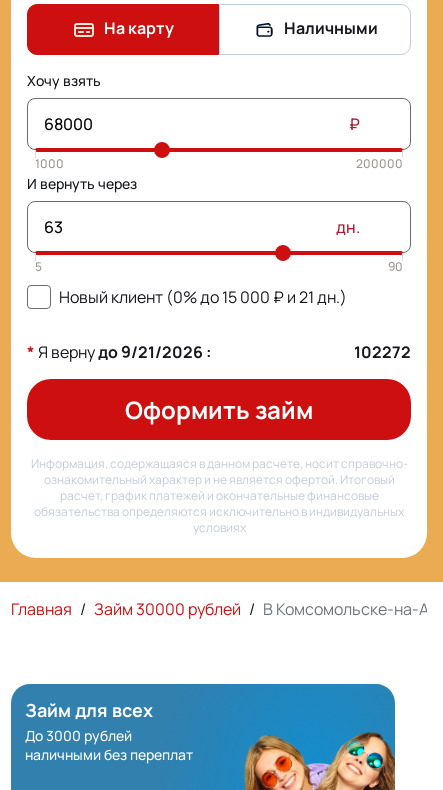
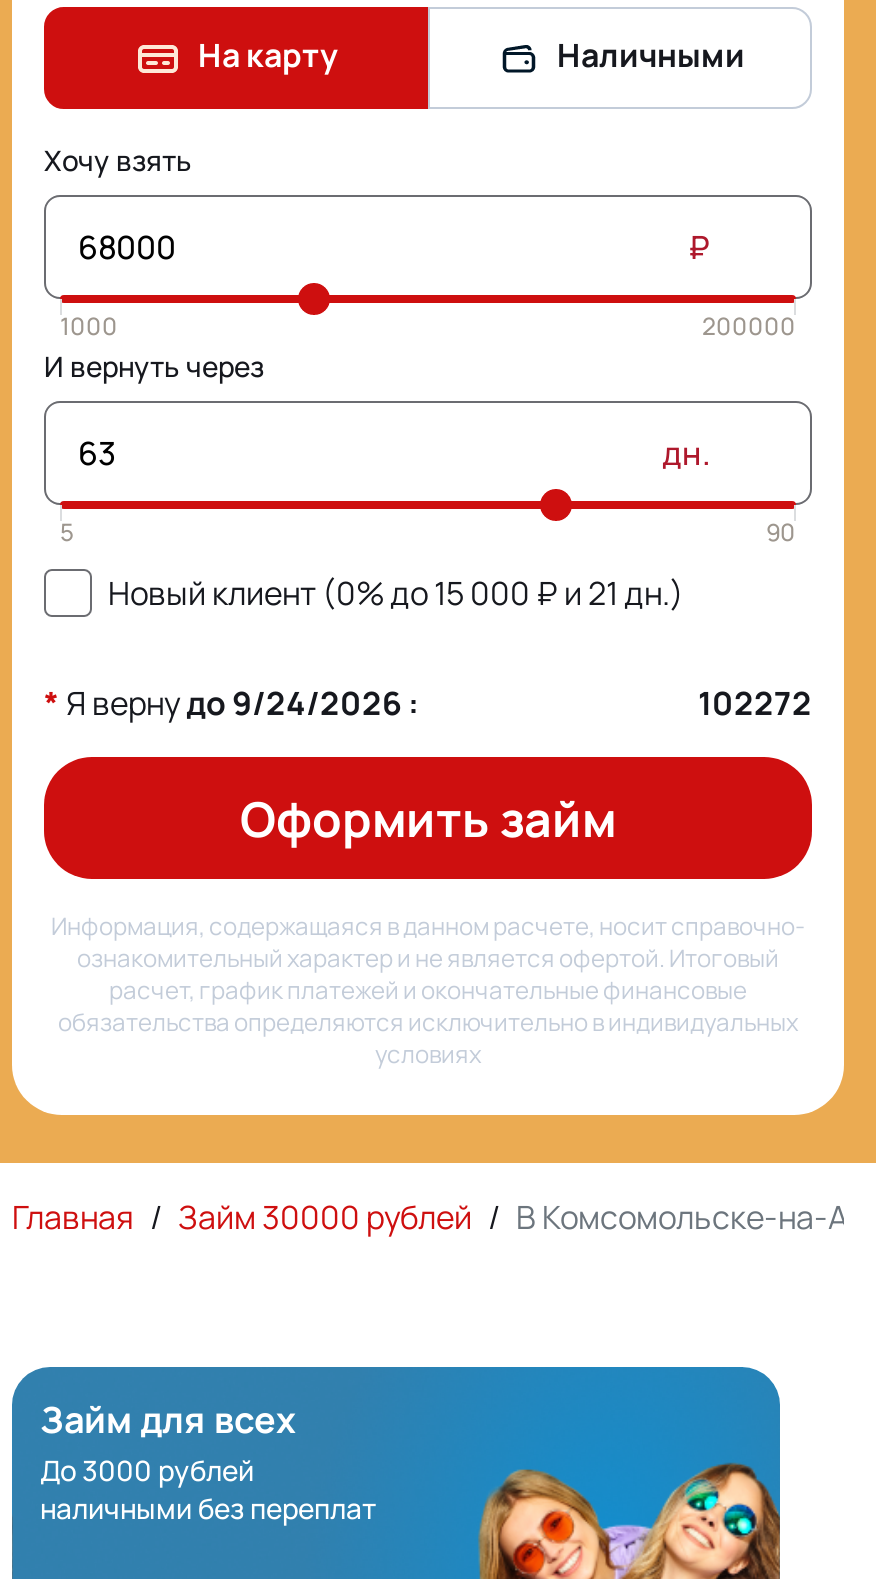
[27,341,211,363] * Я верну до 9/21/2026: -> [44,682,418,726] * Я верну до 9/24/2026:

